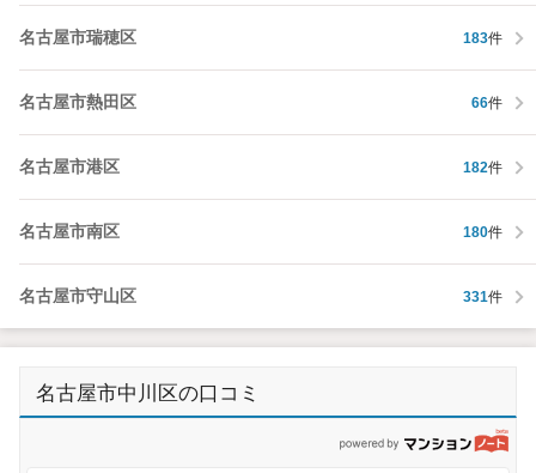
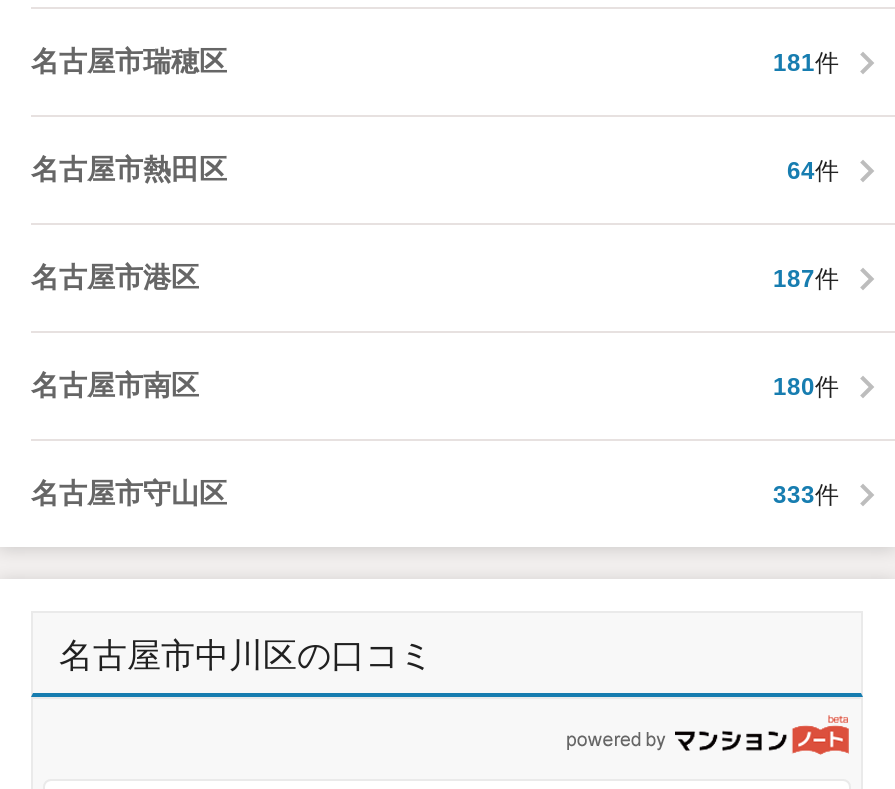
[463,29,502,46] 183件 -> [773,48,839,76] 181件
[471,94,502,111] 66件 -> [787,156,839,184] 64件
[463,159,502,175] 182件 -> [773,264,839,292] 187件
[463,288,502,305] 331件 -> [773,480,839,508] 333件

